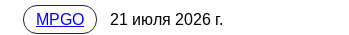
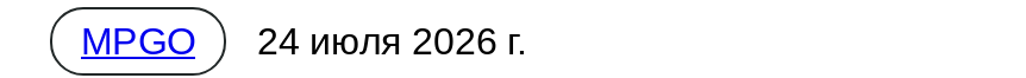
[36,11,223,28] MPGO 21 июля 2026 г. -> [81,22,526,62] MPGO 24 июля 2026 г.

